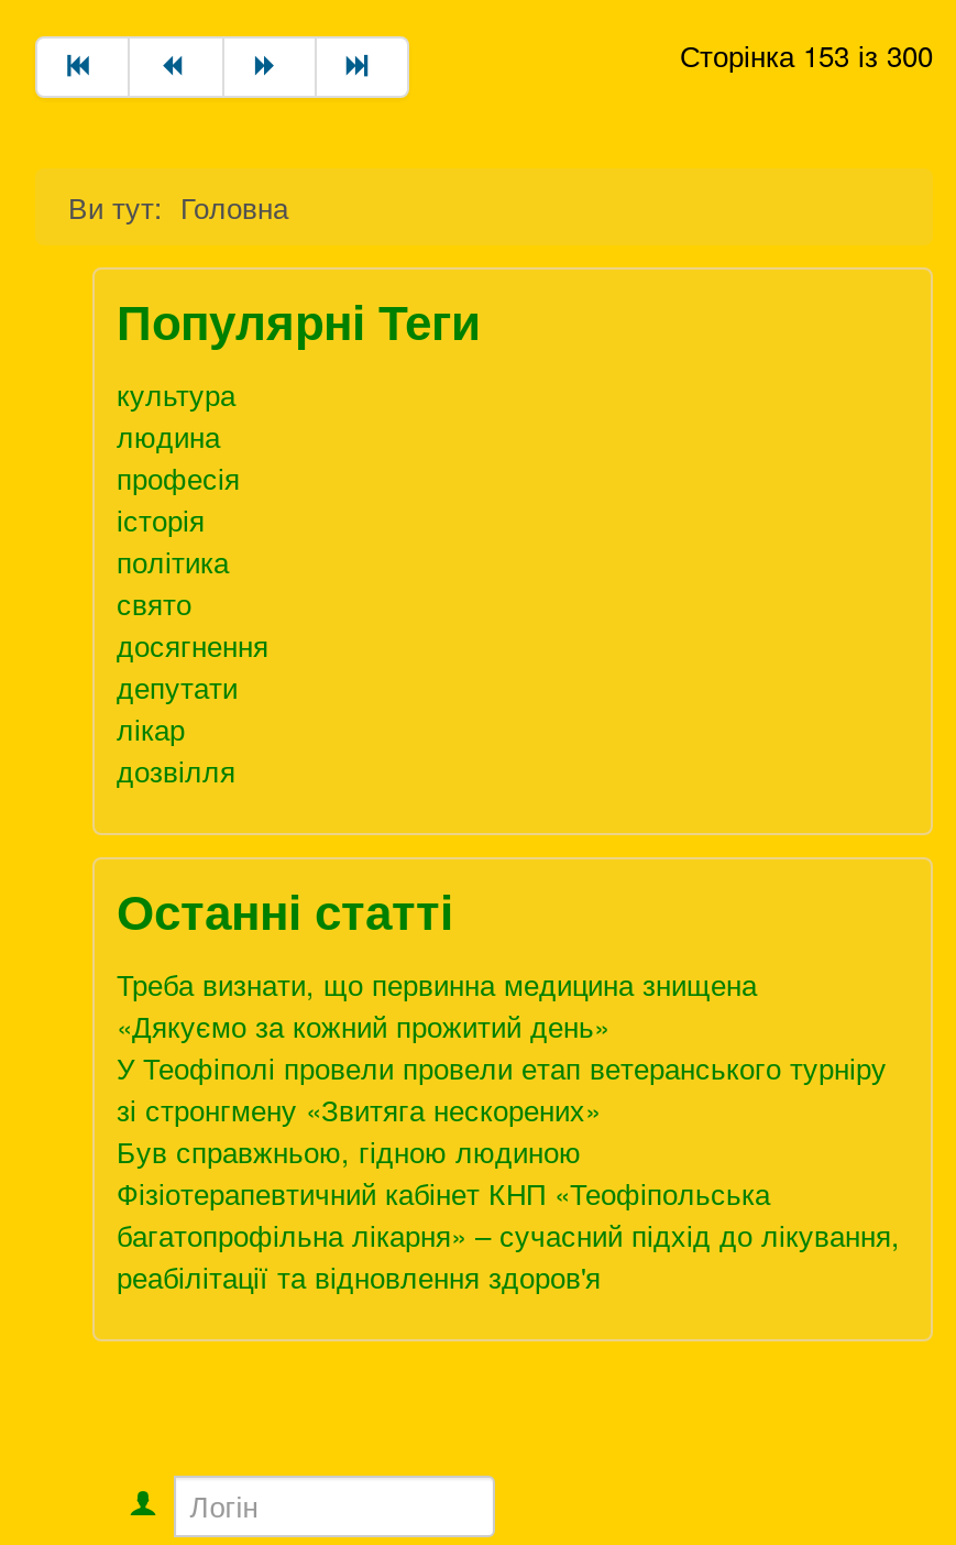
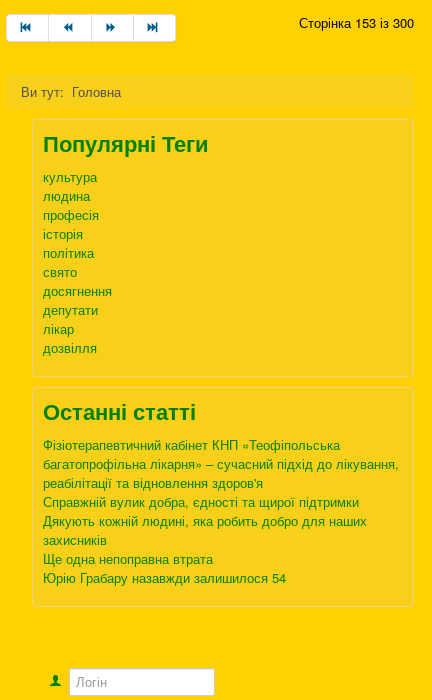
[117,963,887,1172] Треба визнати, що первинна медицина знищена | «Дякуємо за кожний прожитий день» | У Теофіполі провели провели етап ветеранського турніру | зі стронгмену «Звитяга нескорених» | Був справжньою, гідною людиною -> none
moved [117,1172,900,1297] -> [43,435,399,492]: Фізіотерапевтичний кабінет КНП «Теофіпольська | багатопрофільна лікарня» – сучасний підхід до лікування, | реабілітації та відновлення здоров'я
none -> [43,492,367,587] Справжній вулик добра, єдності та щирої підтримки | Дякують кожній людині, яка робить добро для наших | захисників | Ще одна непоправна втрата | Юрію Грабару назавжди залишилося 54

